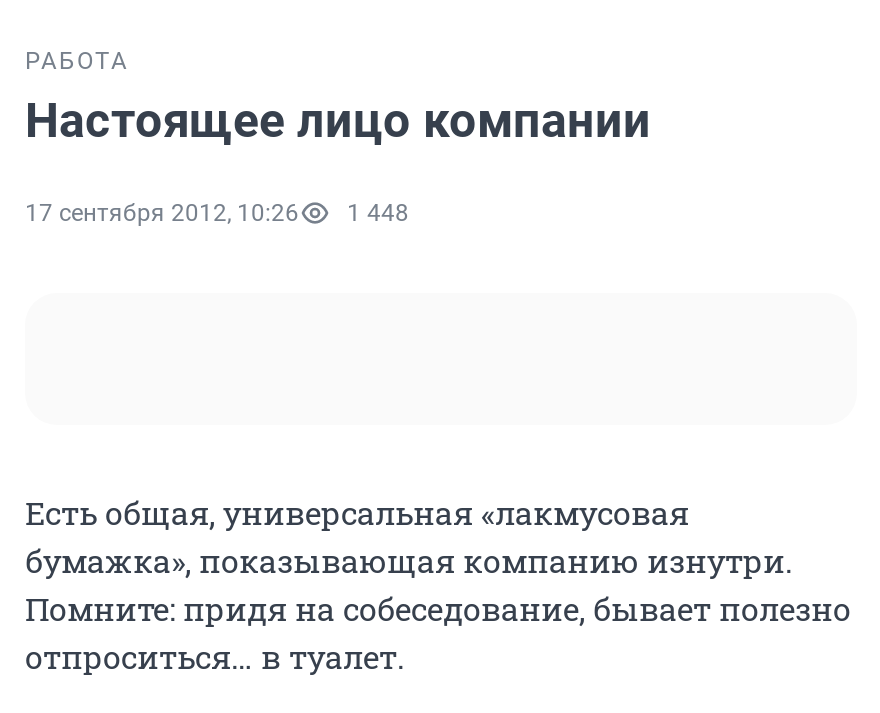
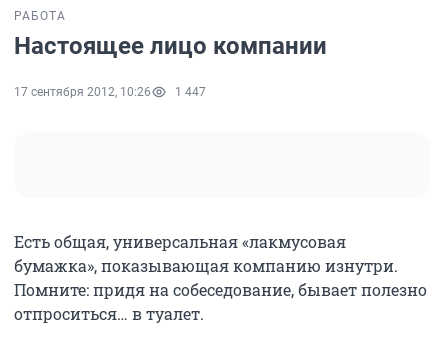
[25,199,409,227] 17 сентября 2012, 10:26 1 448 -> [14,85,206,99] 17 сентября 2012, 10:26 1 447

